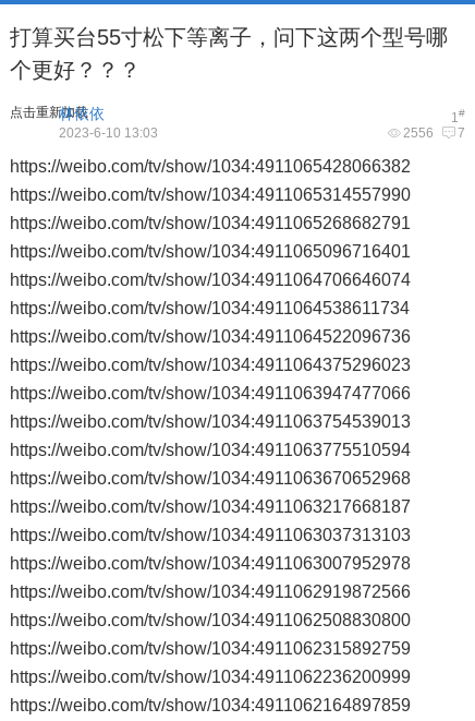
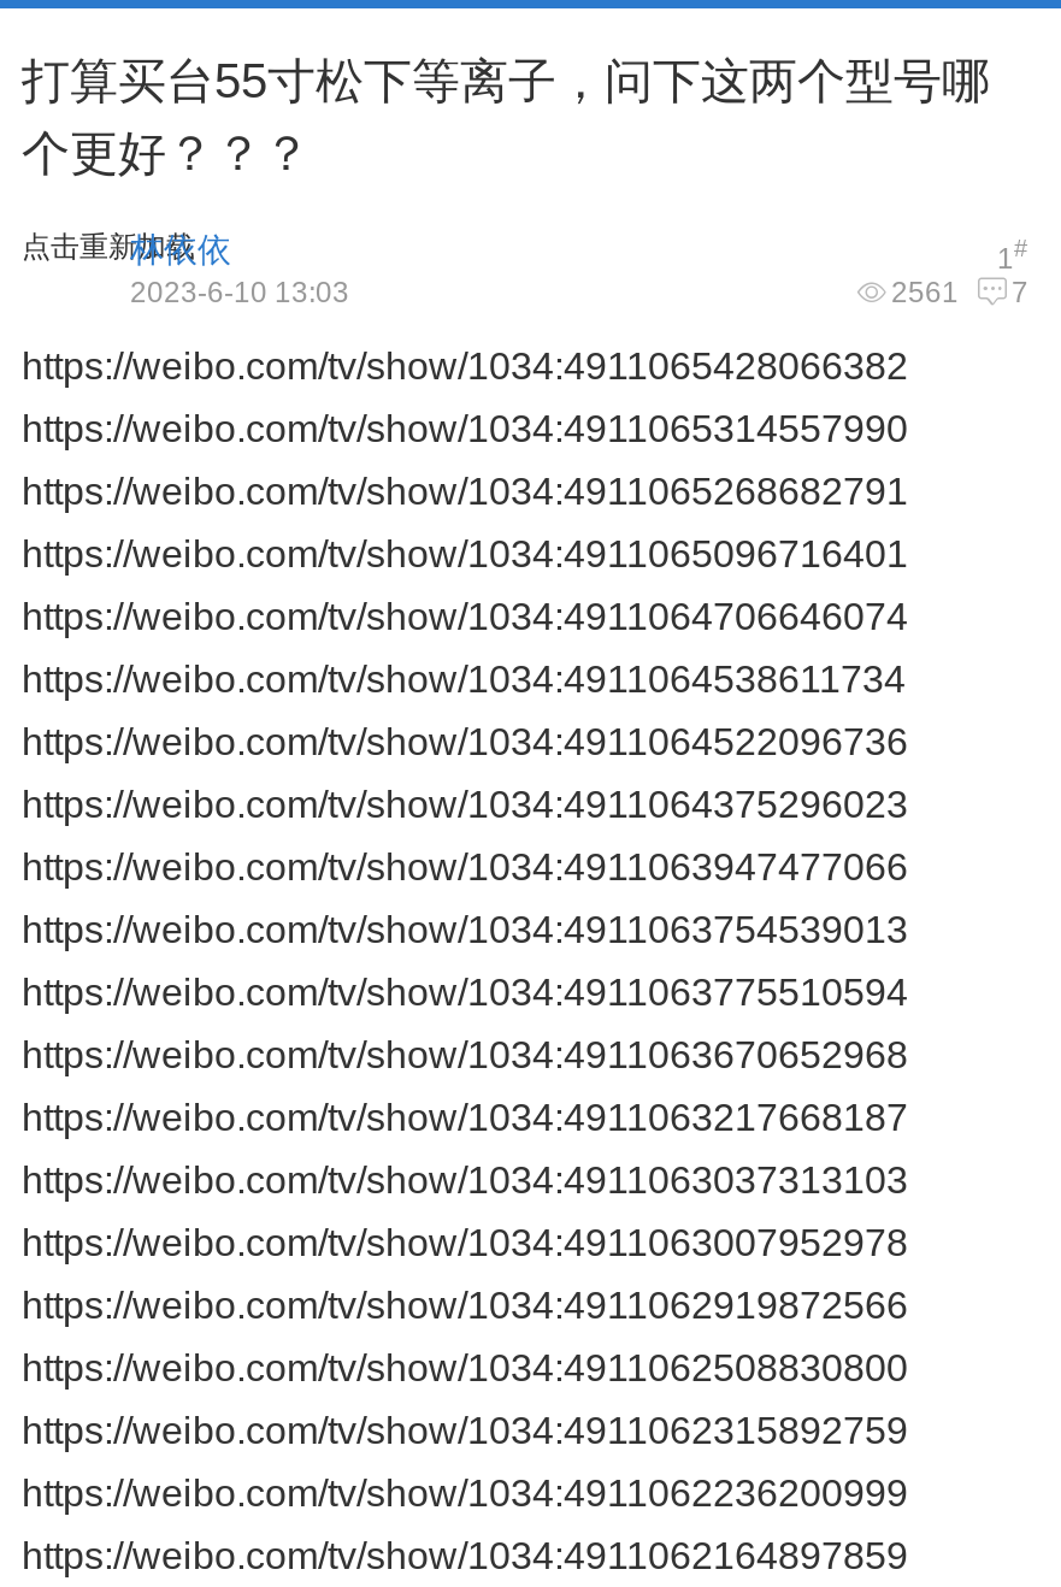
[403,125,465,141] 2556 7 -> [891,276,1028,309] 2561 7

